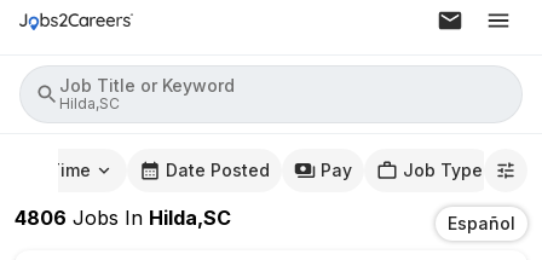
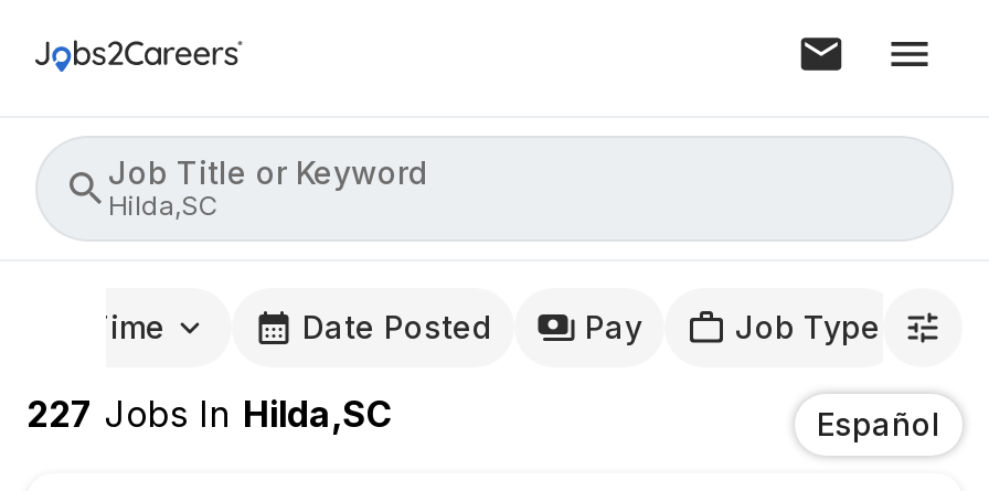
[15,206,231,230] 4806 Jobs In Hilda,SC -> [26,392,393,436] 227 Jobs In Hilda,SC

